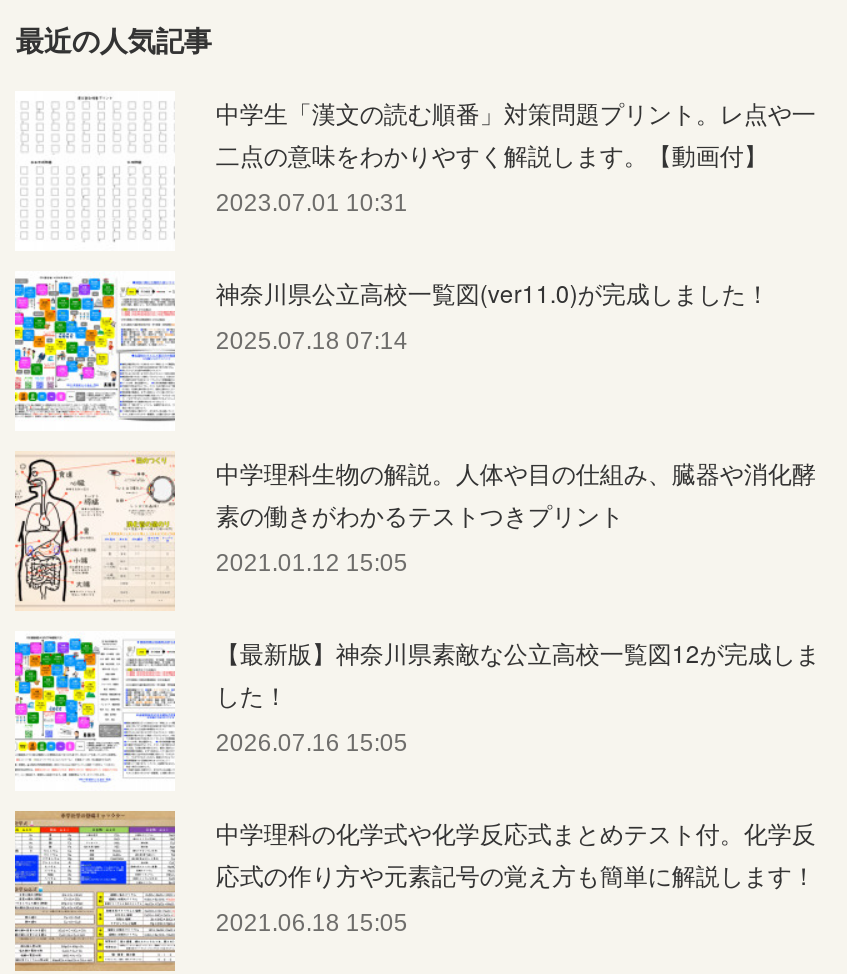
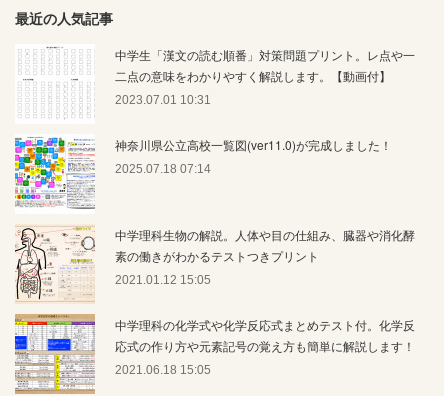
[13,631,820,791] [image] | 【最新版】神奈川県素敵な公立高校一覧図12が完成しま | した！ | 2026.07.16 15:05 -> none

